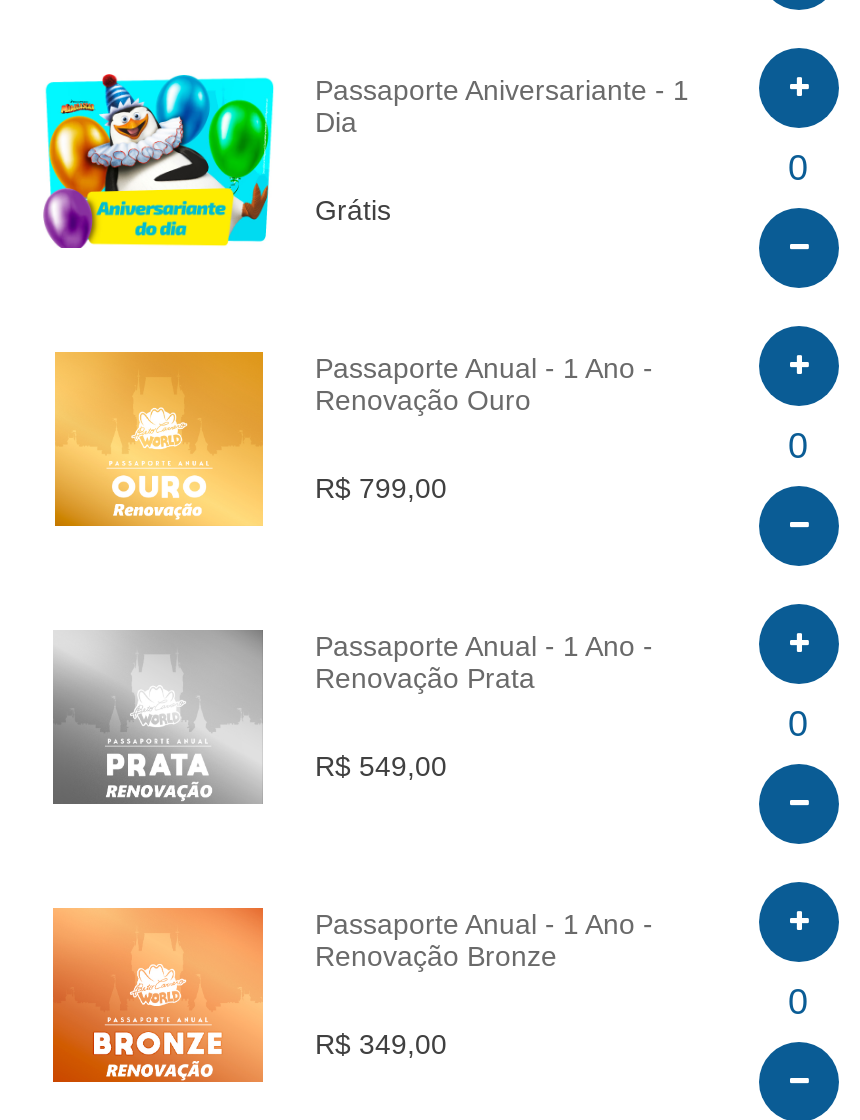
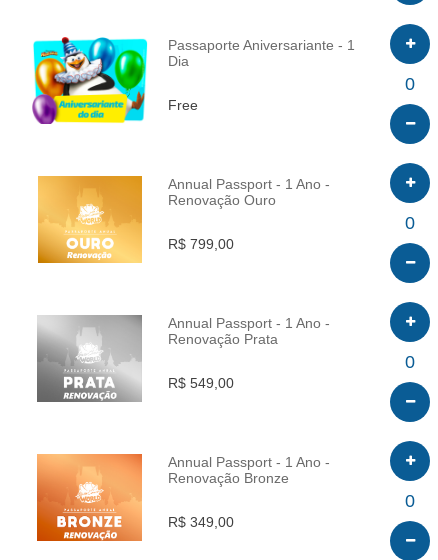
[315,193,391,225] Grátis -> [168,96,198,112] Free
[315,352,653,384] Passaporte Anual - 1 Ano - -> [168,176,330,192] Annual Passport - 1 Ano -
[315,630,653,662] Passaporte Anual - 1 Ano - -> [168,315,330,331] Annual Passport - 1 Ano -
[315,908,653,940] Passaporte Anual - 1 Ano - -> [168,454,330,470] Annual Passport - 1 Ano -

